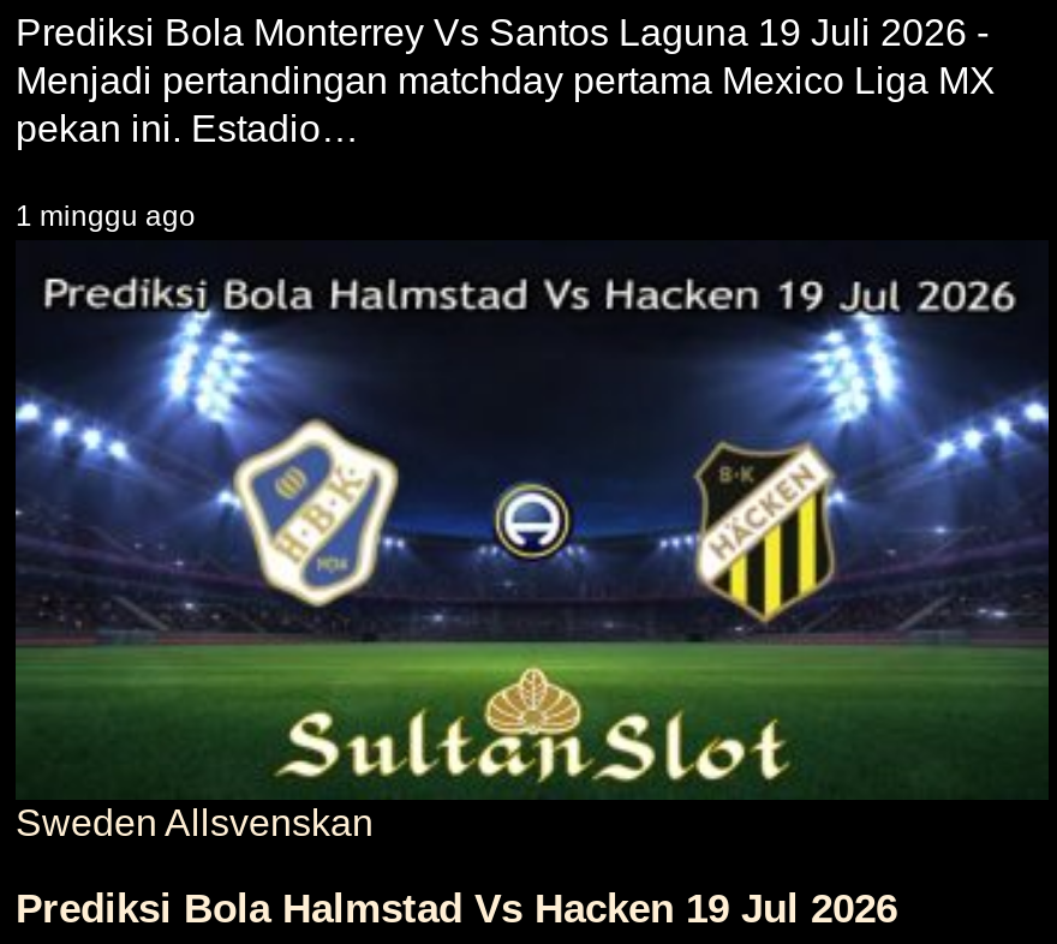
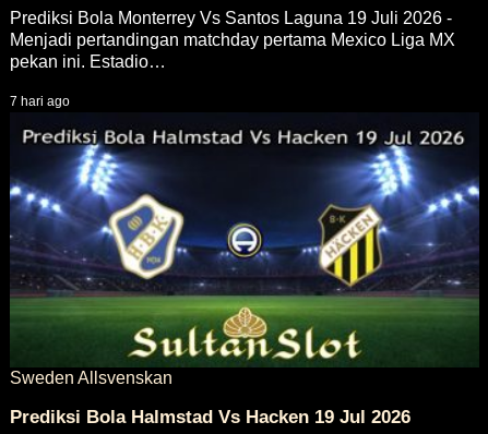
[16,198,196,232] 1 minggu ago -> [10,94,70,109] 7 hari ago

